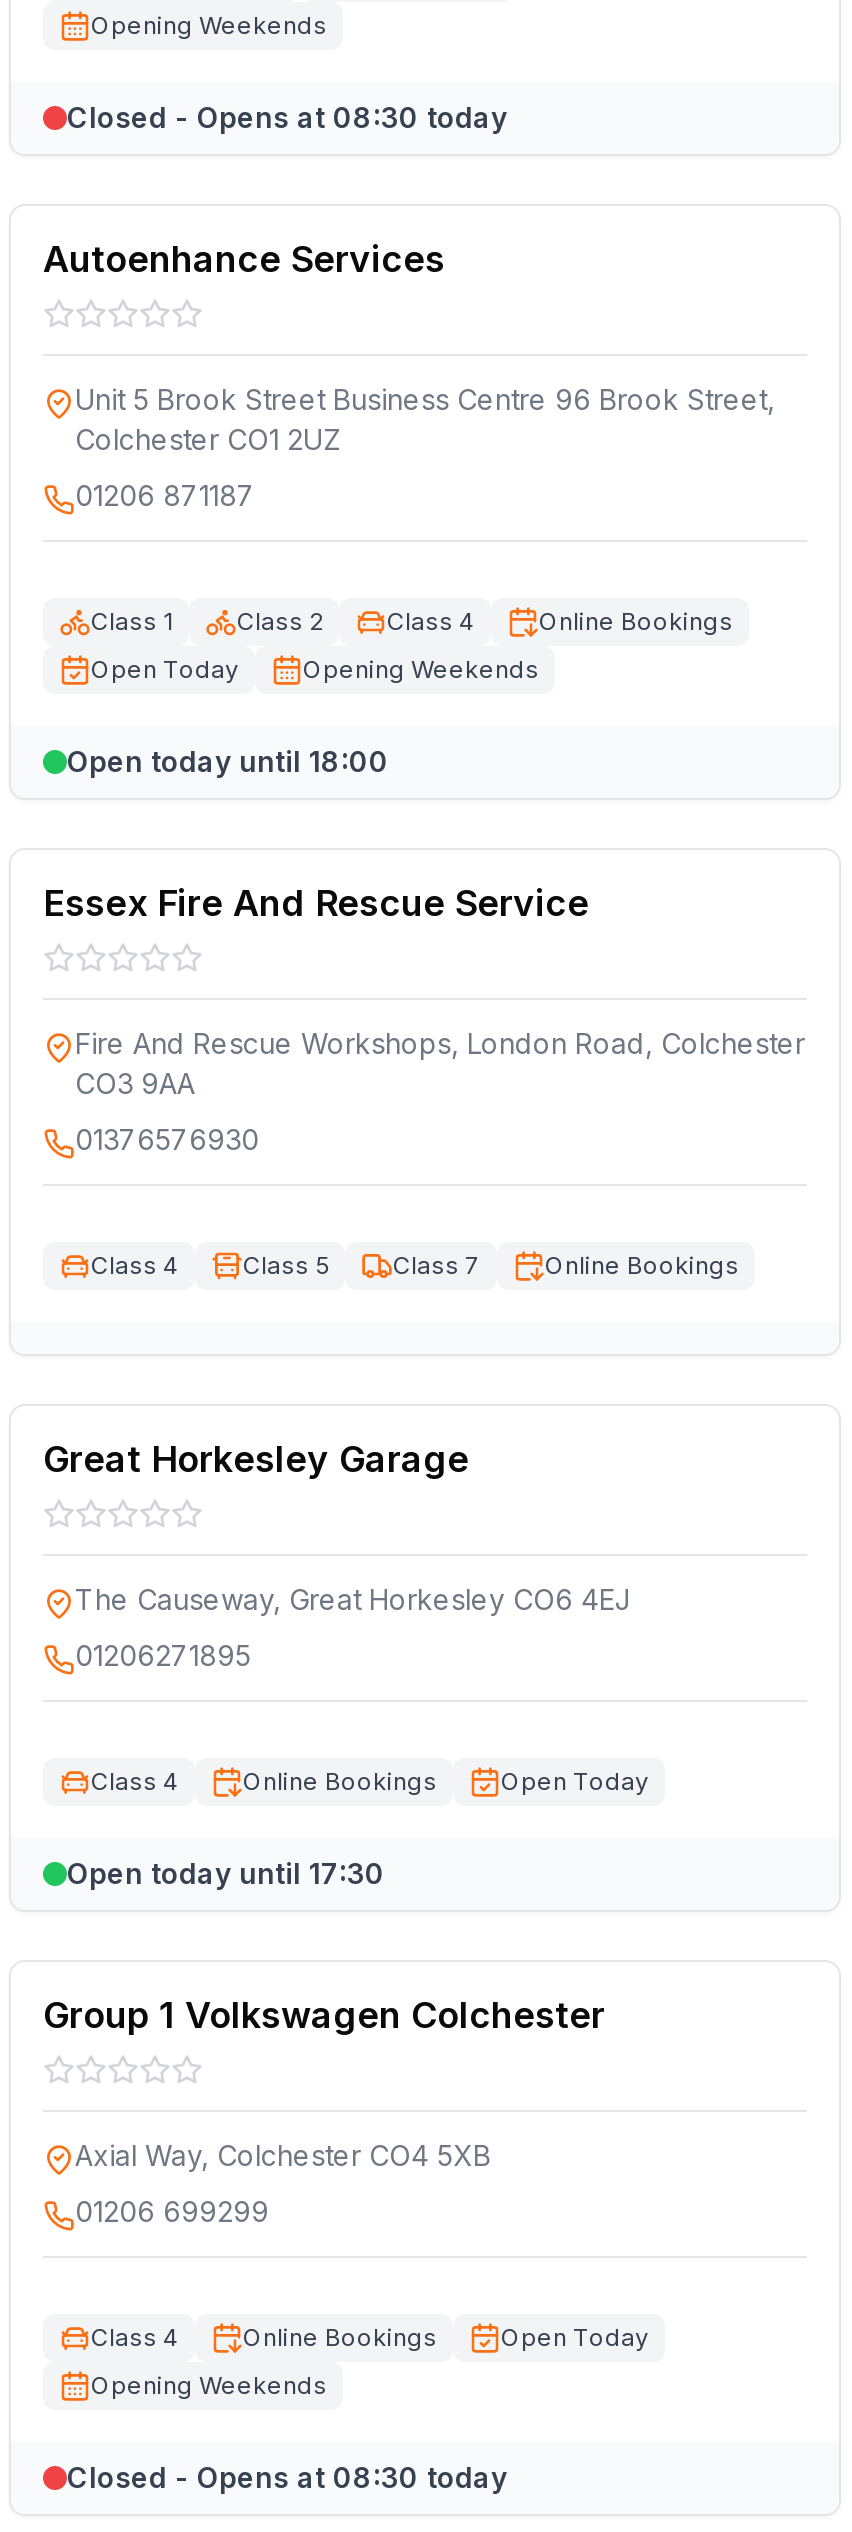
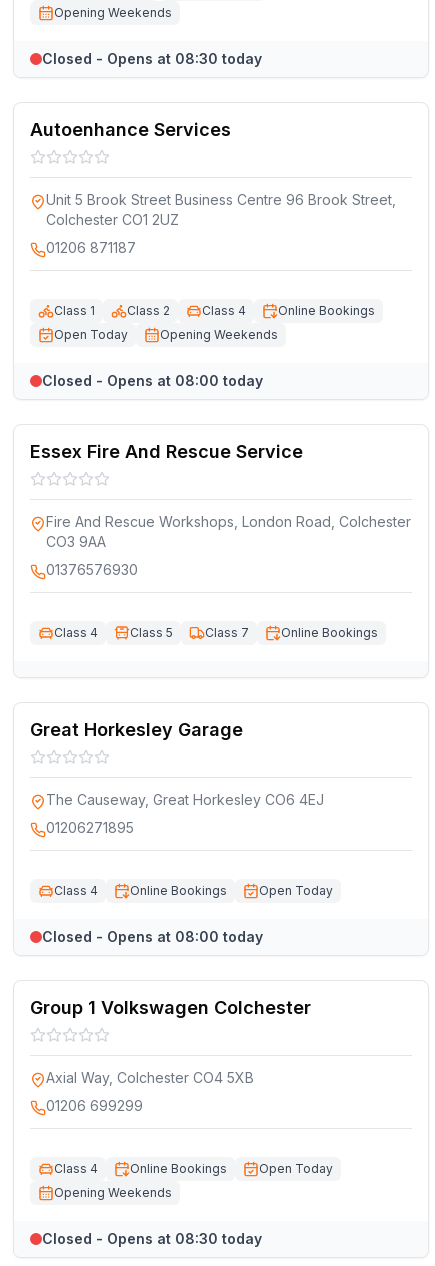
[67,744,389,778] Open today until 18:00 -> [42,372,263,389] Closed - Opens at 08:00 today
[67,1856,385,1890] Open today until 17:30 -> [42,928,263,945] Closed - Opens at 08:00 today

